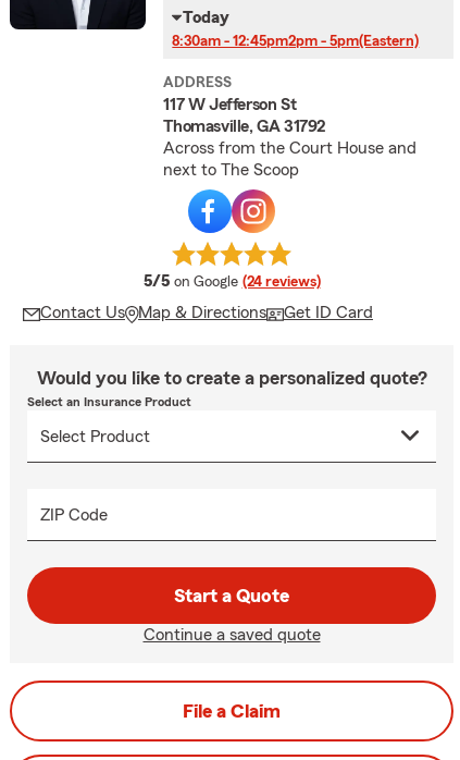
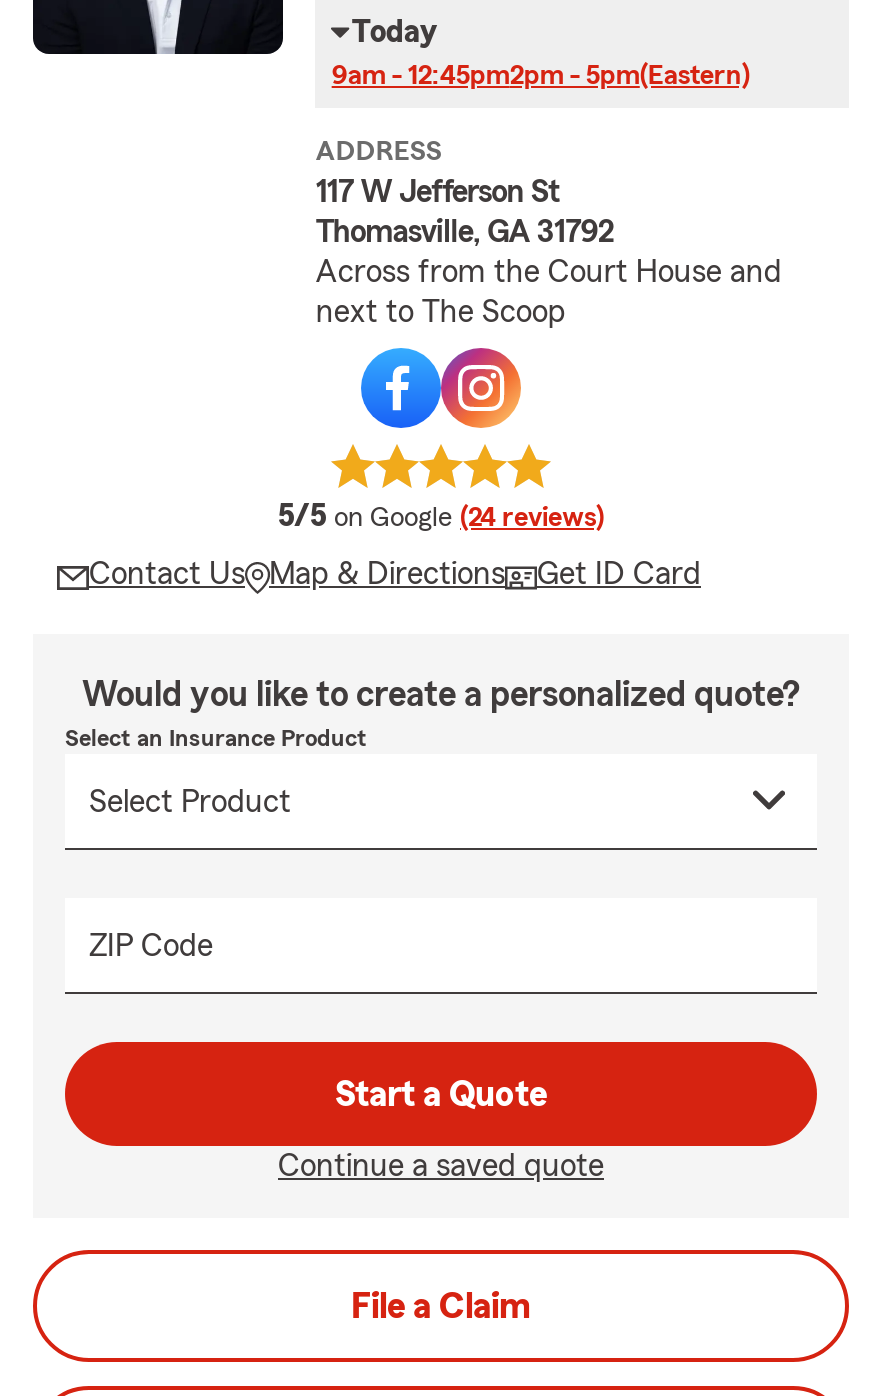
[172,34,419,49] 8:30am - 12:45pm2pm - 5pm(Eastern) -> [332,62,750,90] 9am - 12:45pm2pm - 5pm(Eastern)

